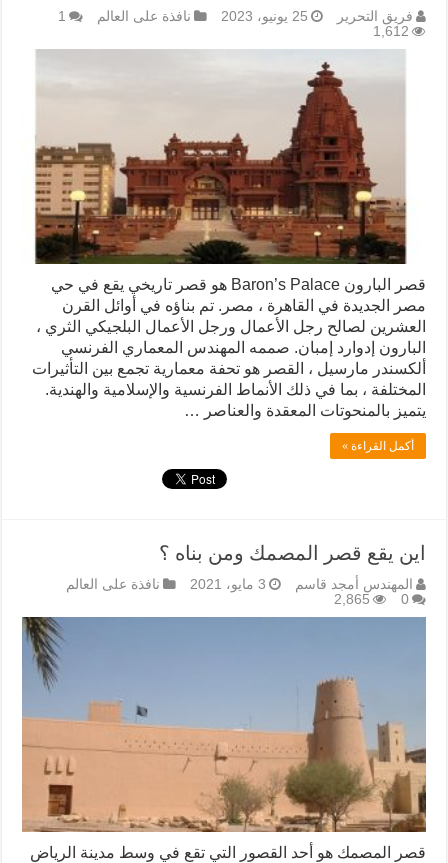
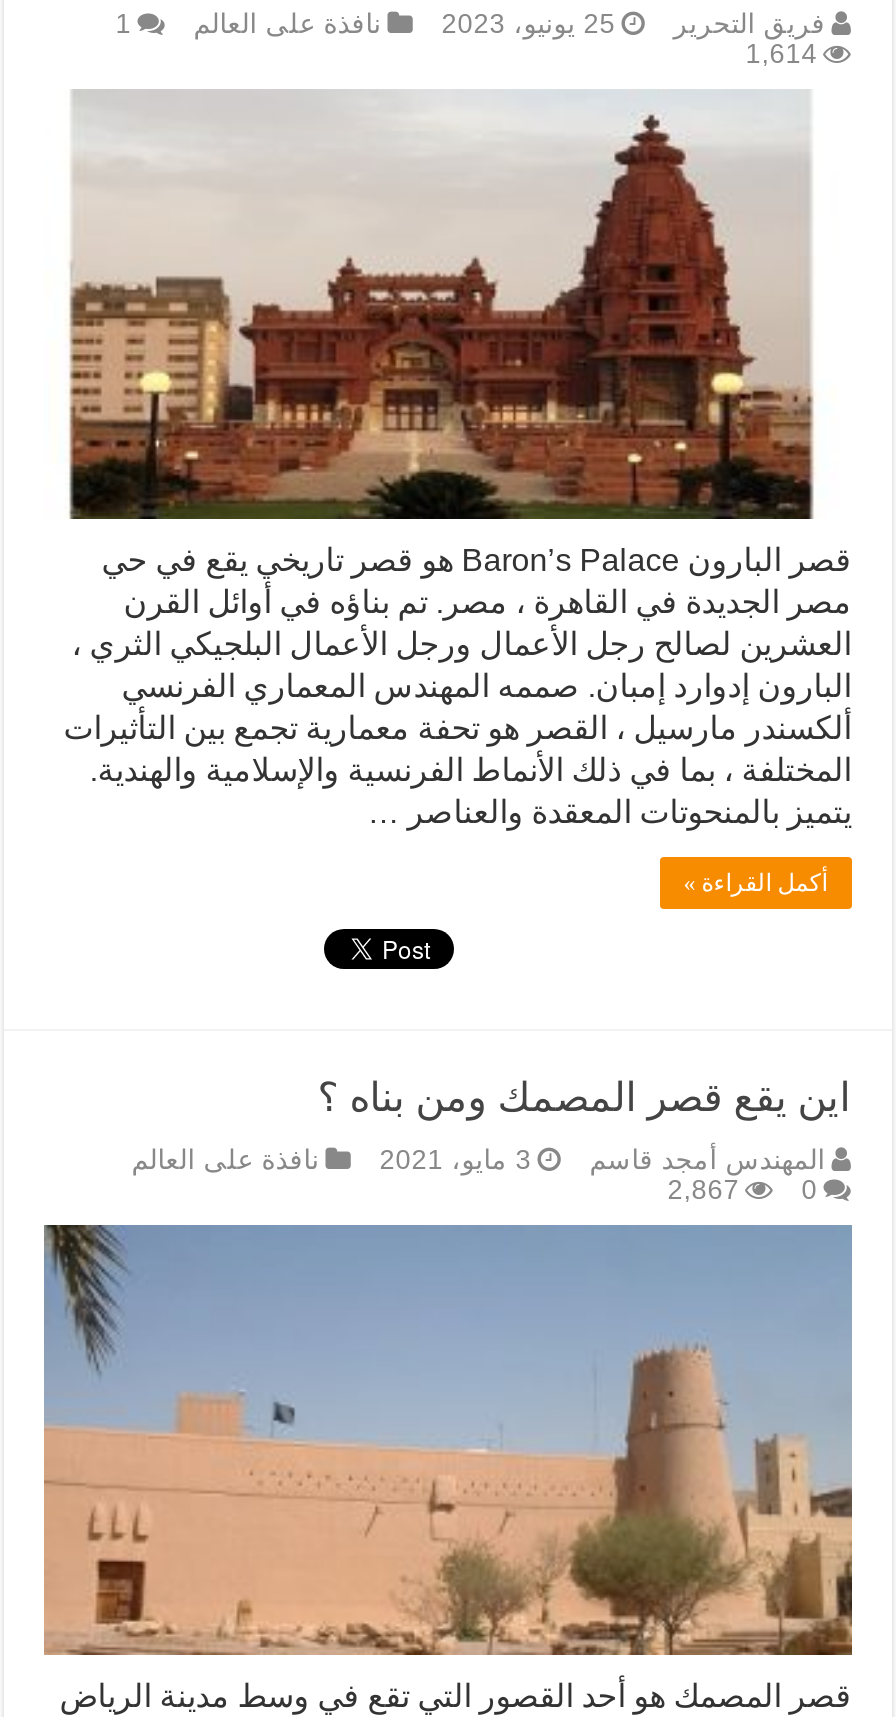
[374,24,410,39] 1,612 -> [748,39,820,69] 1,614
[335,592,371,607] 2,865 -> [670,1175,742,1205] 2,867

